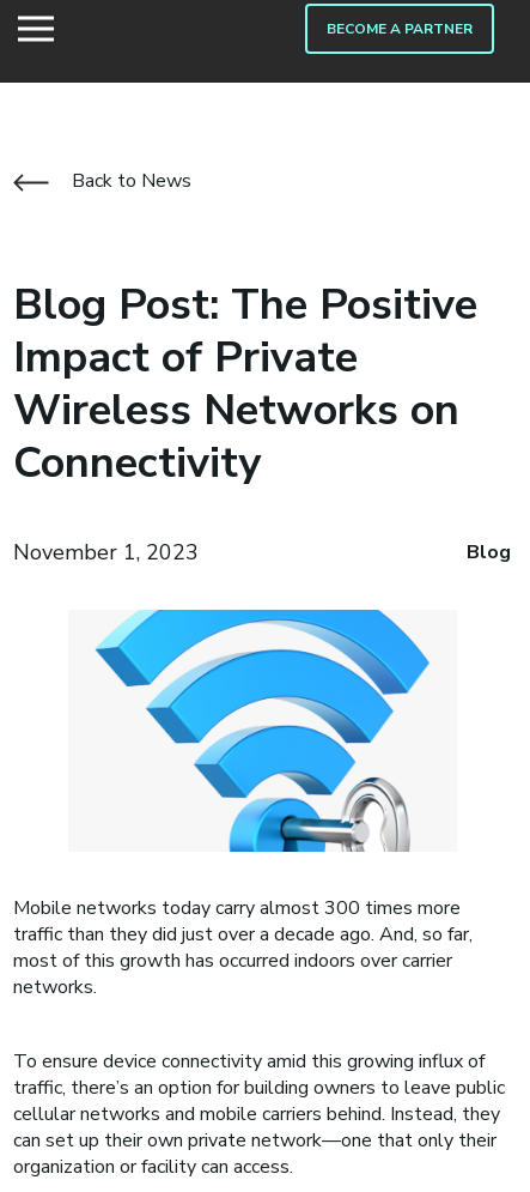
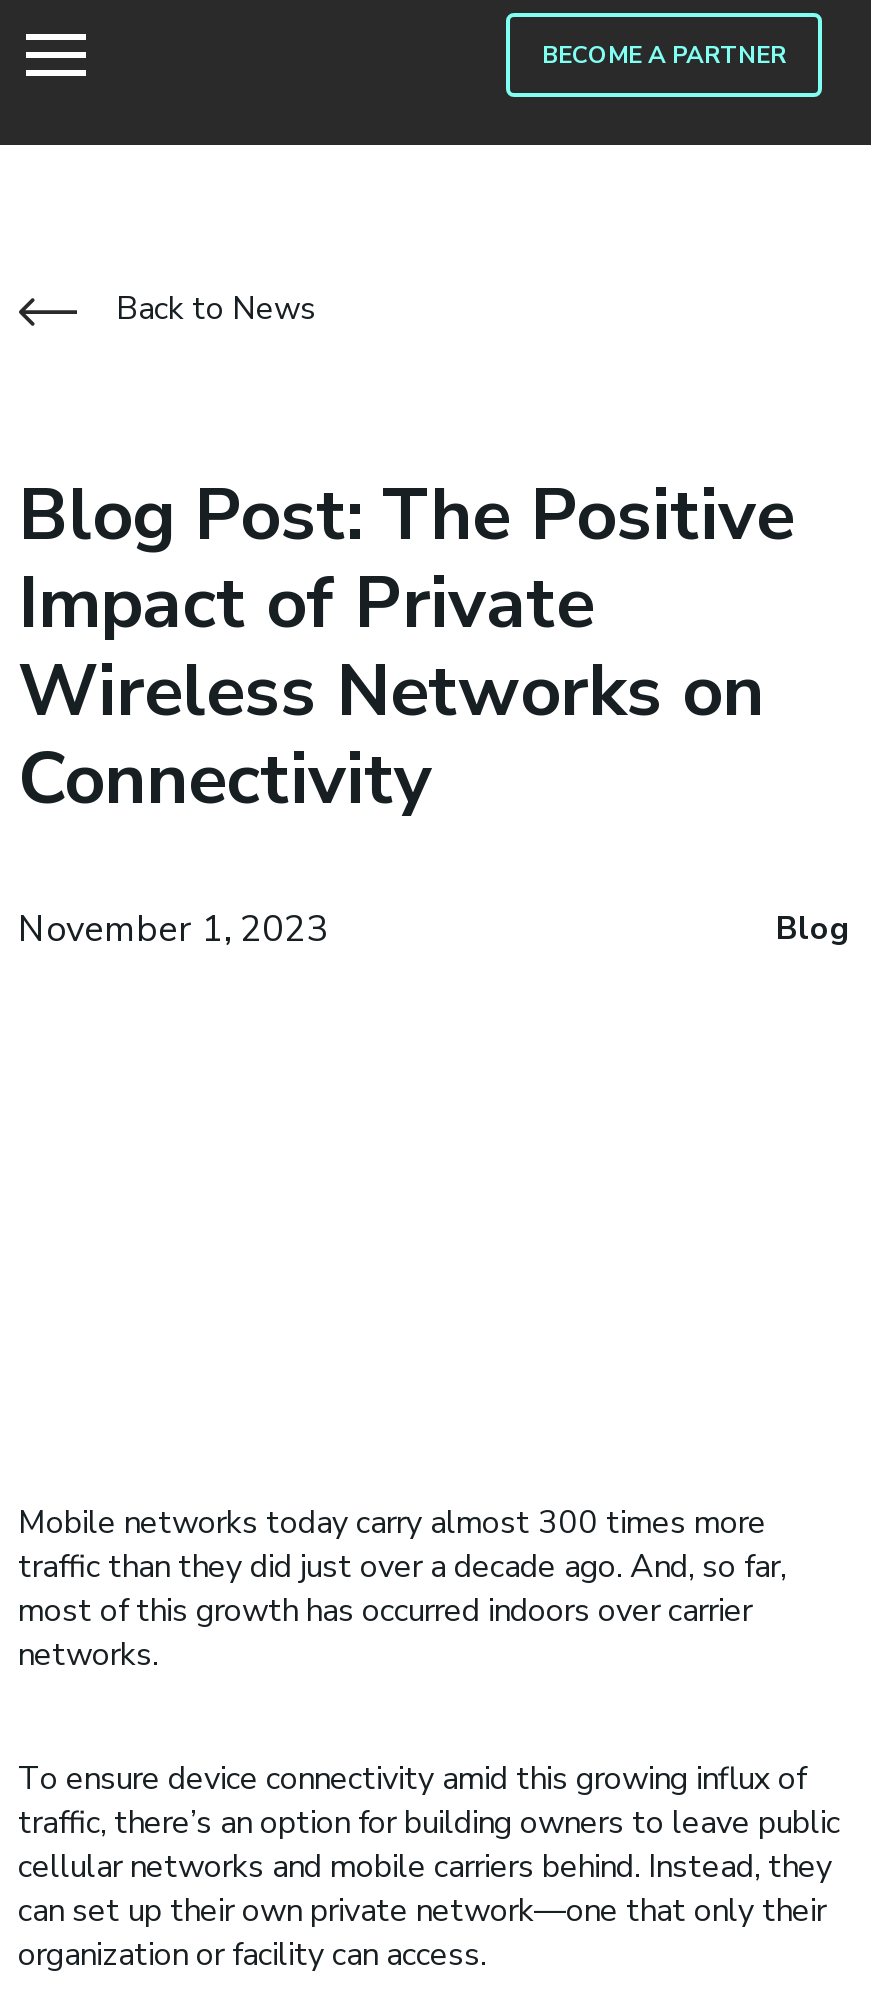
[95,609,431,853] [image] -> none

